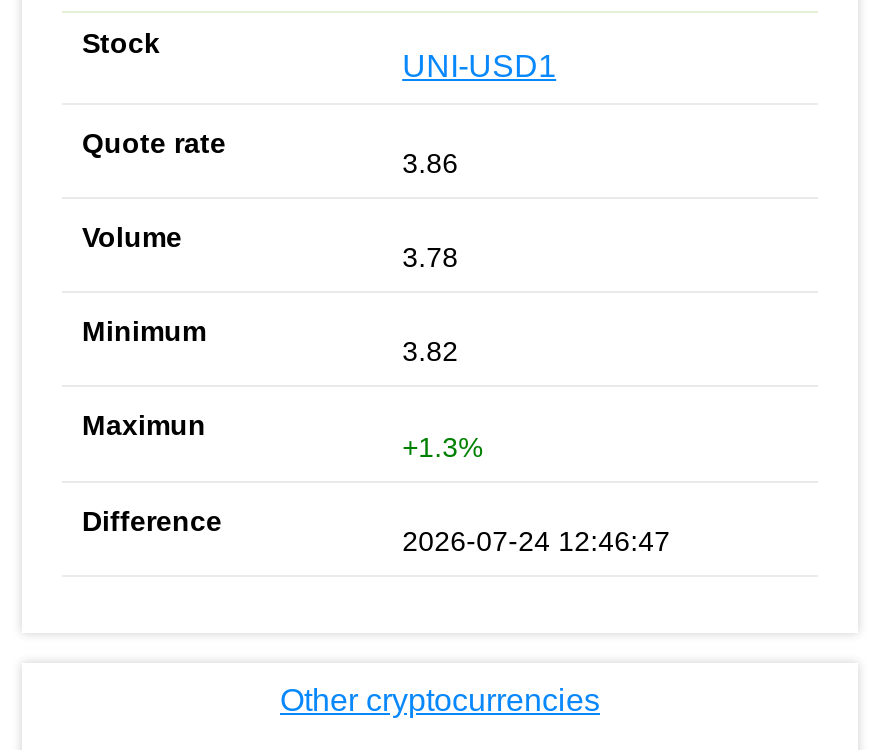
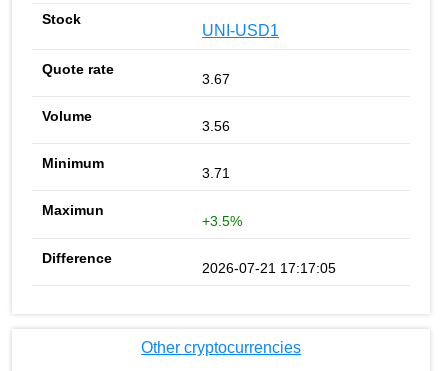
[402,146,458,178] 3.86 -> [202,71,230,87] 3.67
[402,240,458,272] 3.78 -> [202,118,230,134] 3.56
[402,334,458,366] 3.82 -> [202,165,230,181] 3.71
[402,431,482,463] +1.3% -> [202,213,242,229] +3.5%
[402,525,670,557] 2026-07-24 12:46:47 -> [202,260,336,276] 2026-07-21 17:17:05

